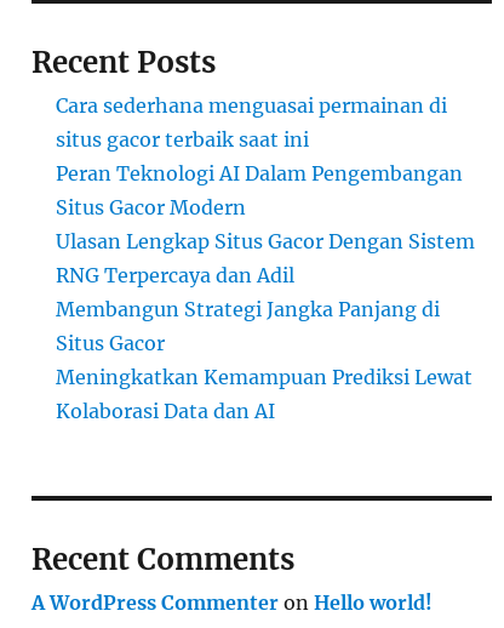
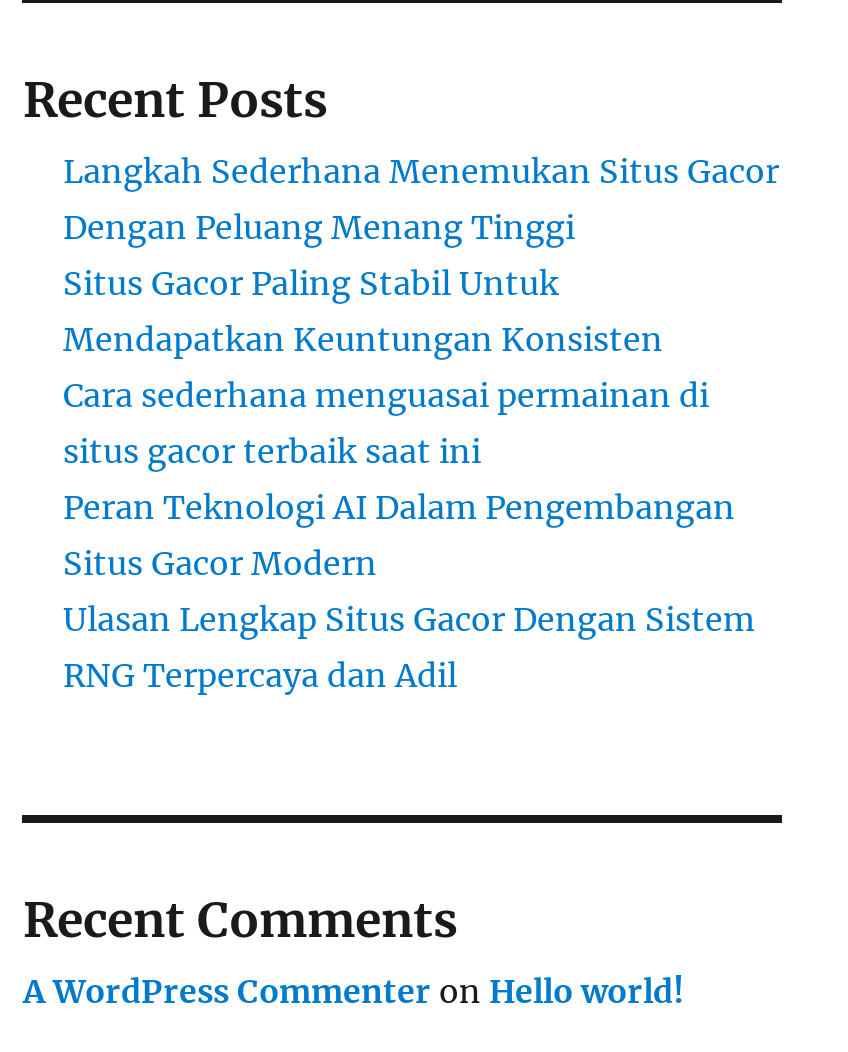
none -> [63,151,779,359] Langkah Sederhana Menemukan Situs Gacor | Dengan Peluang Menang Tinggi | Situs Gacor Paling Stabil Untuk | Mendapatkan Keuntungan Konsisten
moved [56,93,476,287] -> [63,375,755,695]: Cara sederhana menguasai permainan di | situs gacor terbaik saat ini | Peran Teknologi AI Dalam Pengembangan | Situs Gacor Modern | Ulasan Lengkap Situs Gacor Dengan Sistem | RNG Terpercaya dan Adil
[56,297,473,423] Membangun Strategi Jangka Panjang di | Situs Gacor | Meningkatkan Kemampuan Prediksi Lewat | Kolaborasi Data dan AI -> none

